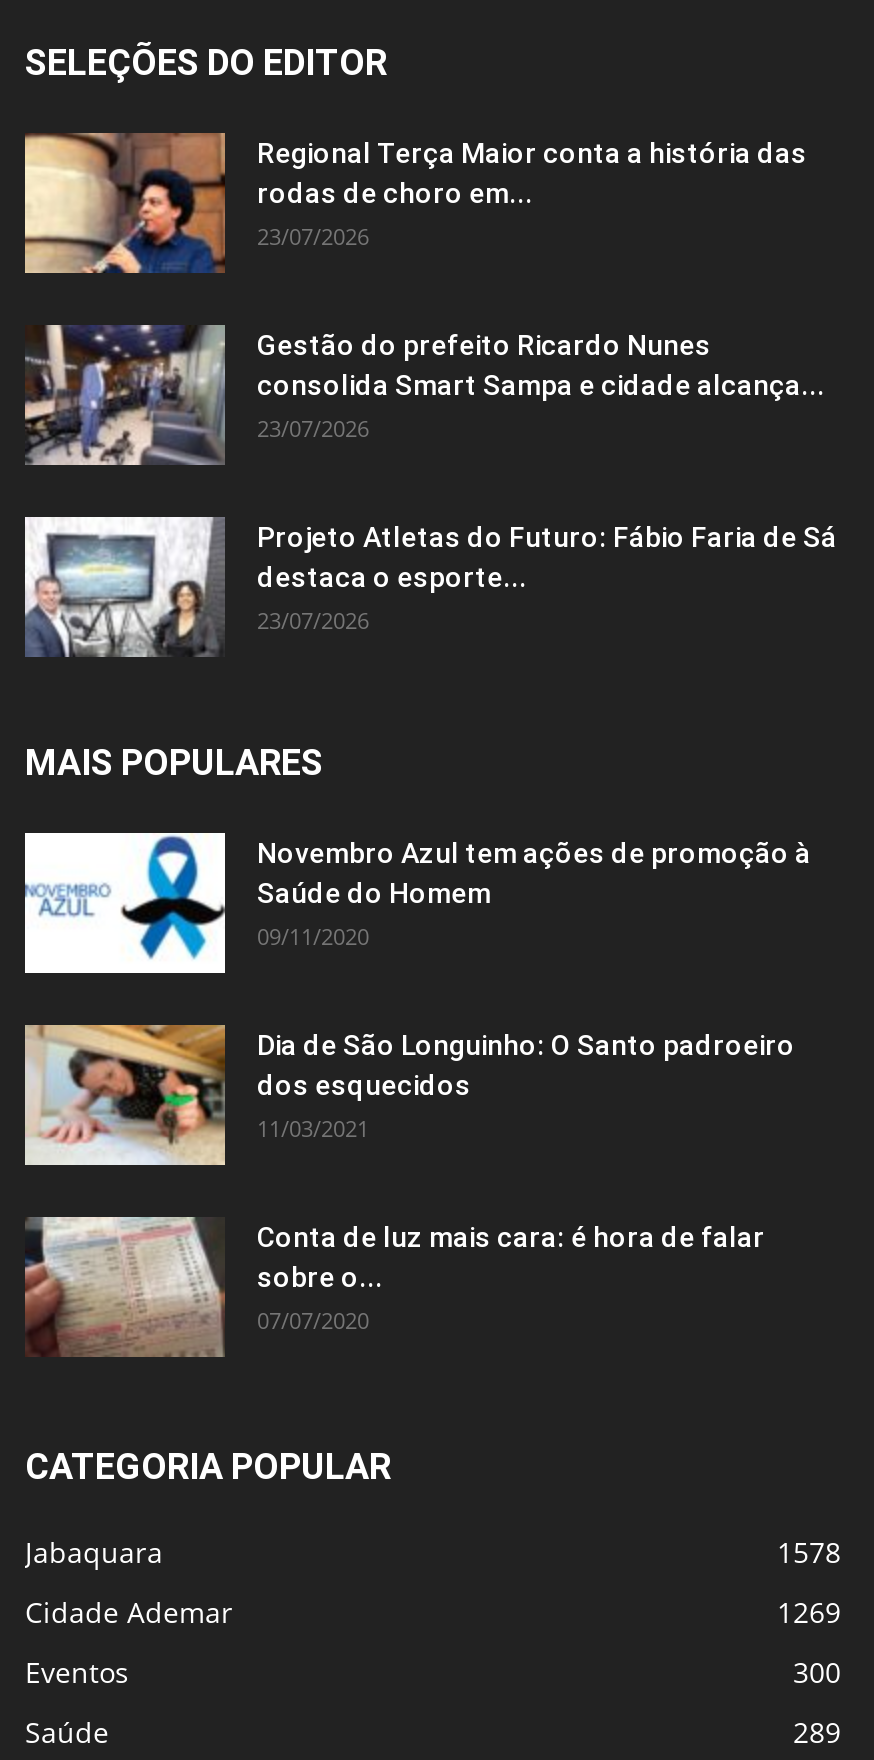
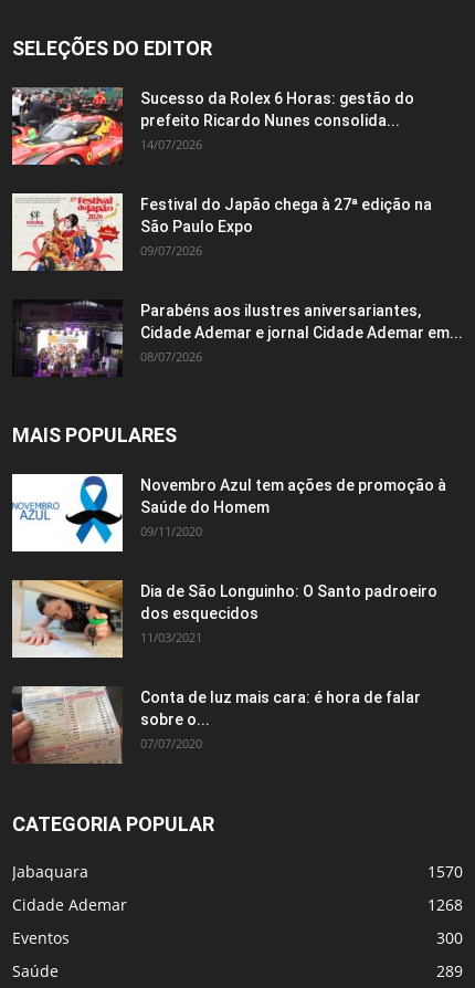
[23,131,807,275] [image] | Regional Terça Maior conta a história das | rodas de choro em... | 23/07/2026 -> [11,86,414,166] [image] | Sucesso da Rolex 6 Horas: gestão do | prefeito Ricardo Nunes consolida... | 14/07/2026
[25,325,825,467] [image] | Gestão do prefeito Ricardo Nunes | consolida Smart Sampa e cidade alcança... | 23/07/2026 -> [11,192,432,272] [image] | Festival do Japão chega à 27ª edição na | São Paulo Expo | 09/07/2026
[23,515,837,659] [image] | Projeto Atletas do Futuro: Fábio Faria de Sá | destaca o esporte... | 23/07/2026 -> [12,299,463,377] [image] | Parabéns aos ilustres aniversariantes, | Cidade Ademar e jornal Cidade Ademar em... | 08/07/2026
[777,1534,841,1572] 1578 -> [427,861,463,882] 1570
[777,1594,841,1632] 1269 -> [427,895,463,916] 1268

